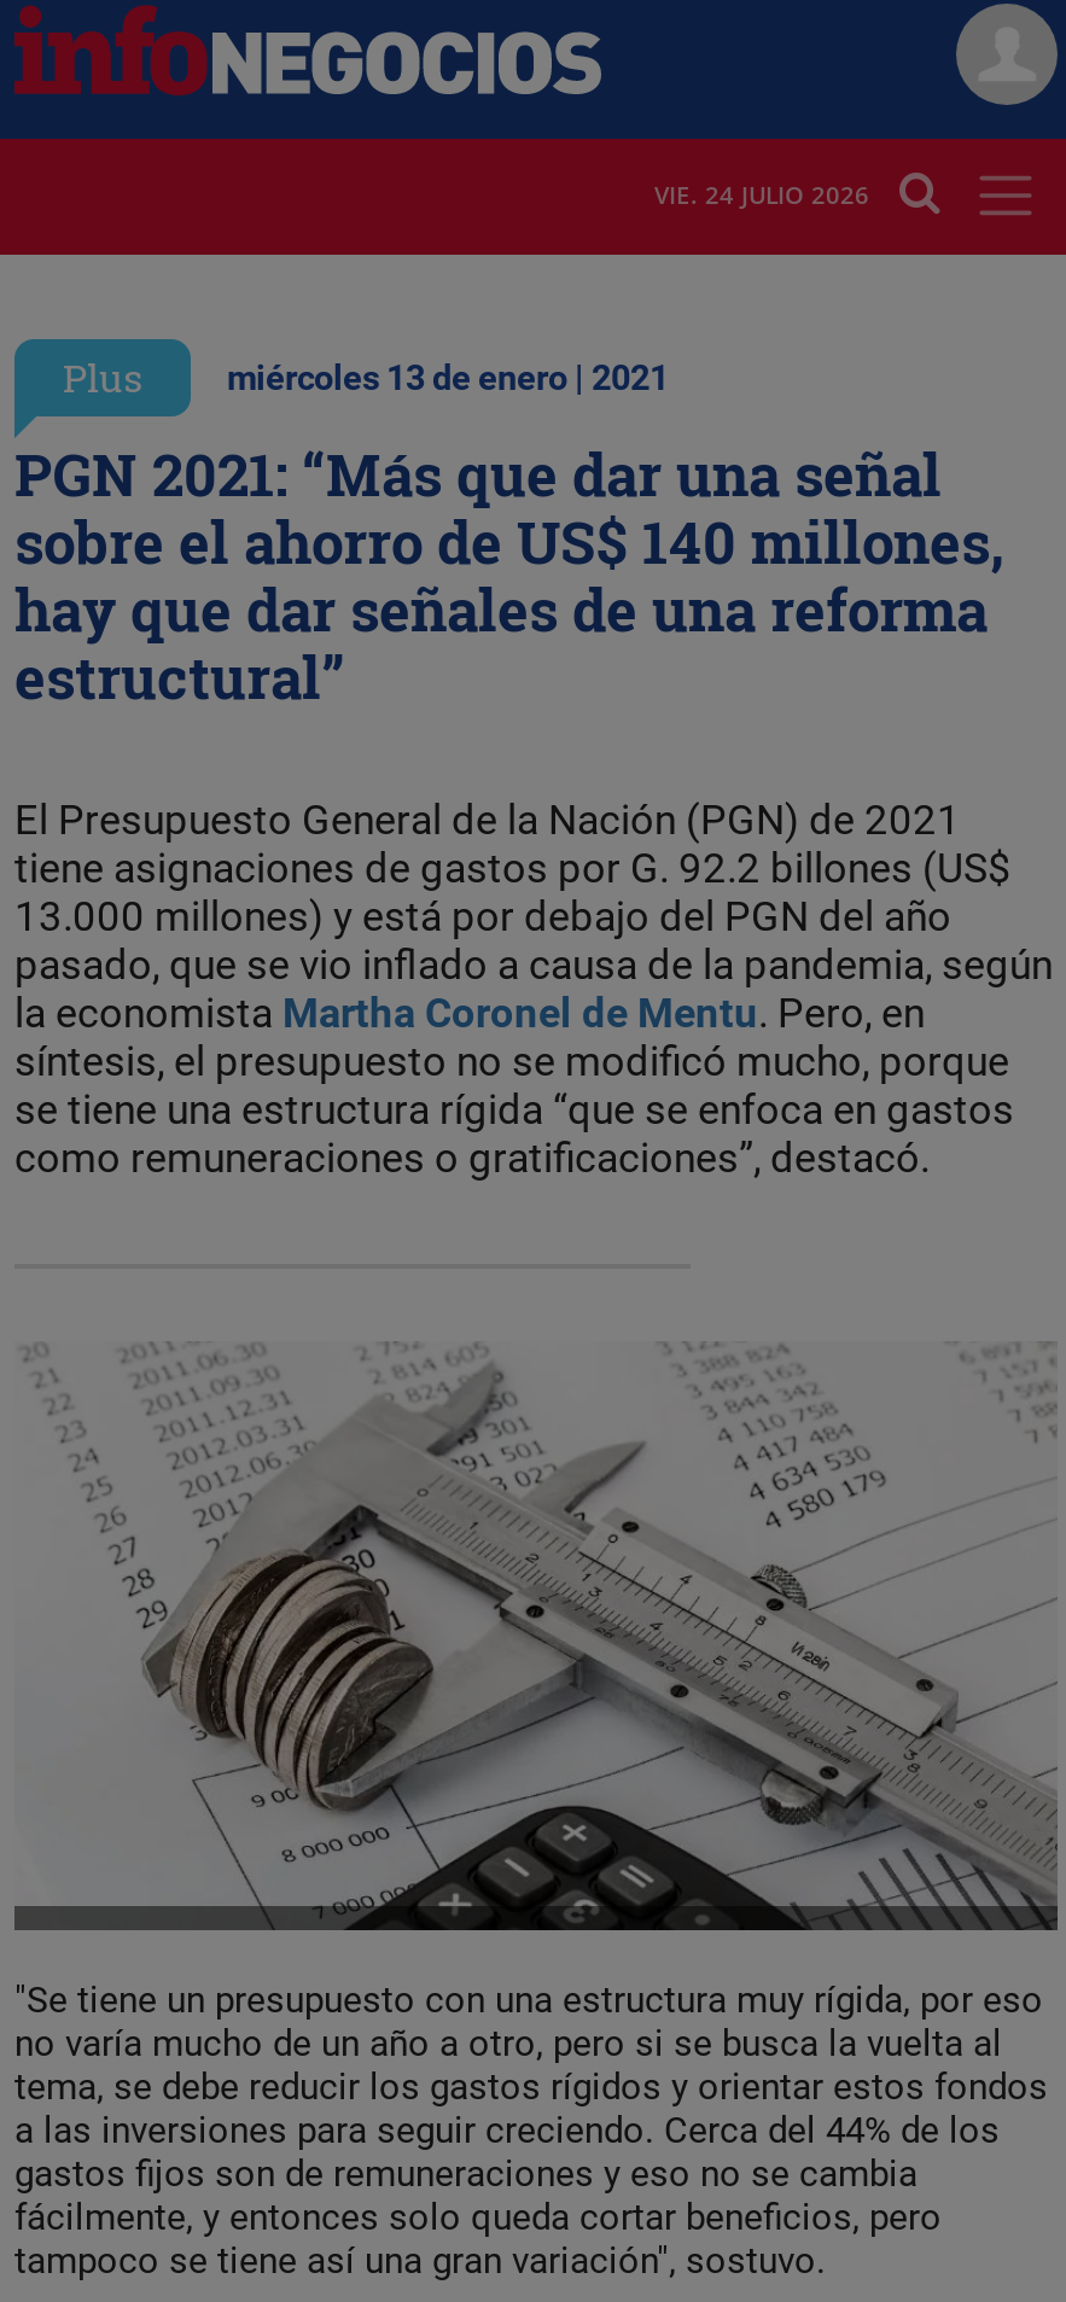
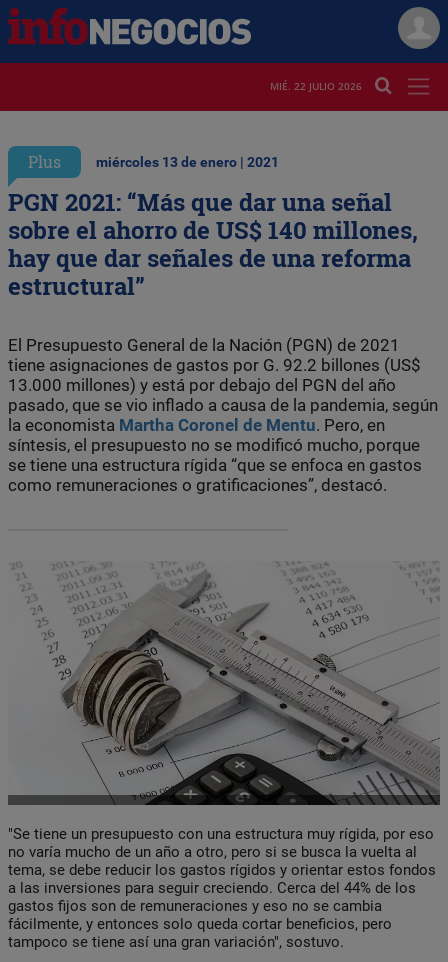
[654,178,869,212] VIE. 24 JULIO 2026 -> [270,79,362,93] MIÉ. 22 JULIO 2026

